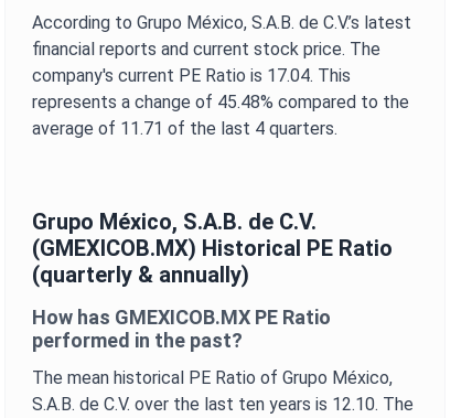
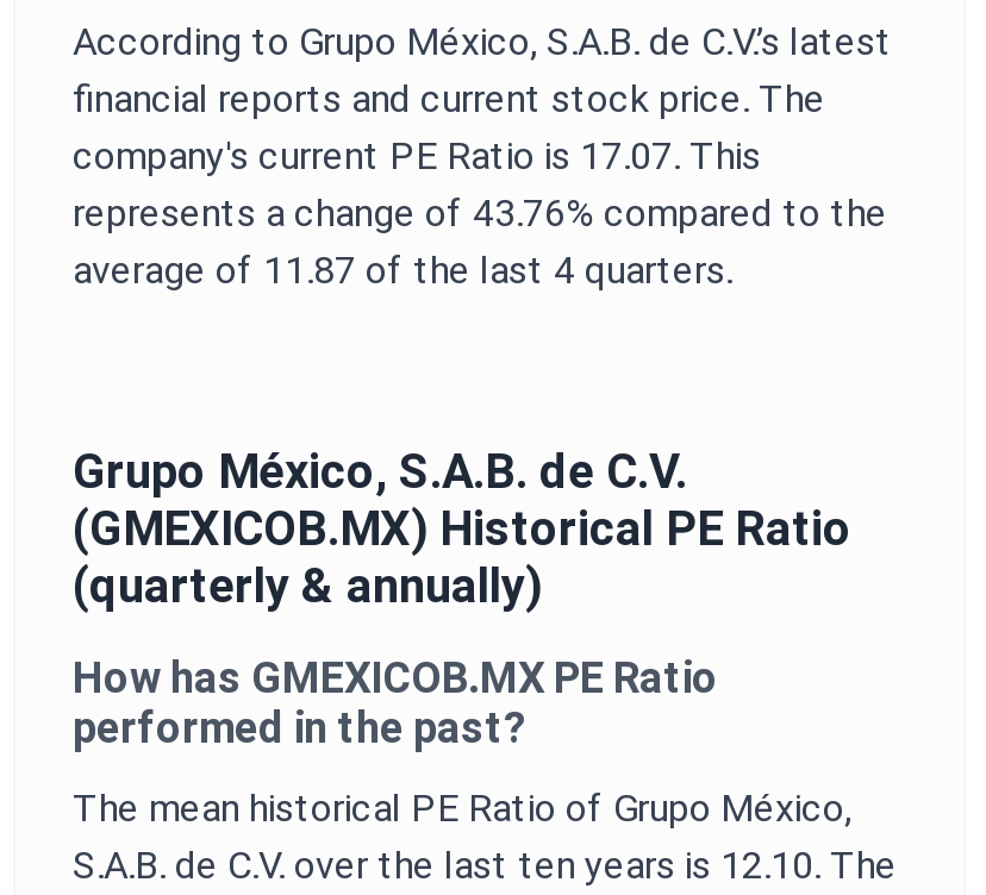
[32,65,351,86] company's current PE Ratio is 17.04. This -> [73,133,761,179] company's current PE Ratio is 17.07. This
[32,92,409,112] represents a change of 45.48% compared to the -> [73,190,887,236] represents a change of 43.76% compared to the
[32,118,337,139] average of 11.71 of the last 4 quarters. -> [73,248,732,293] average of 11.87 of the last 4 quarters.

